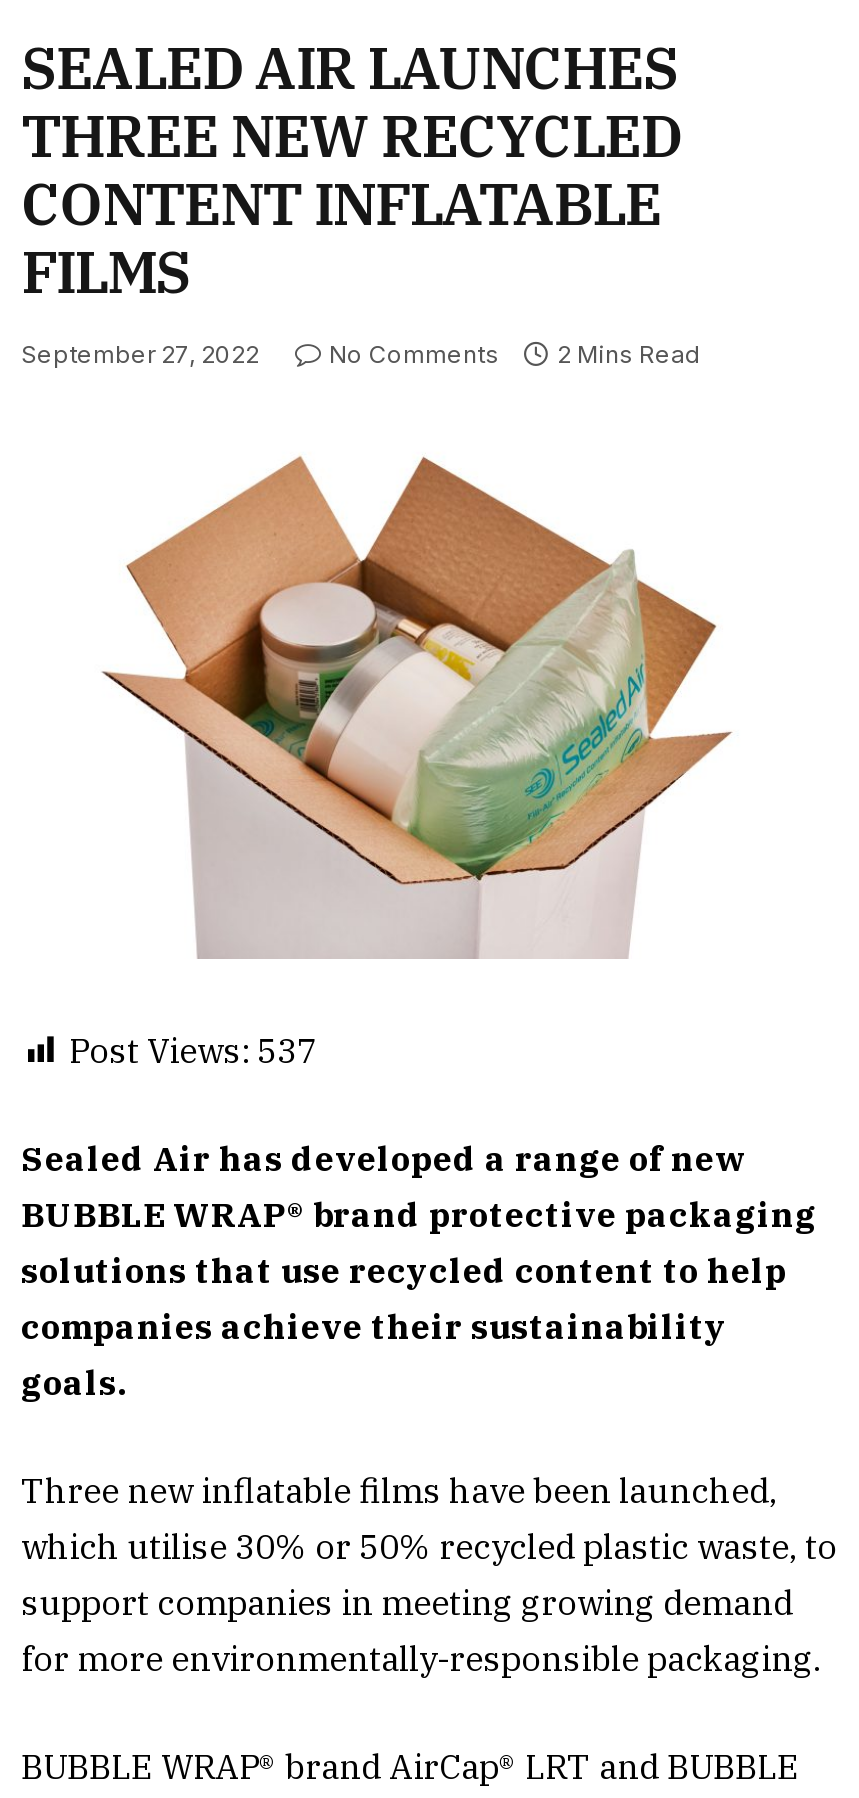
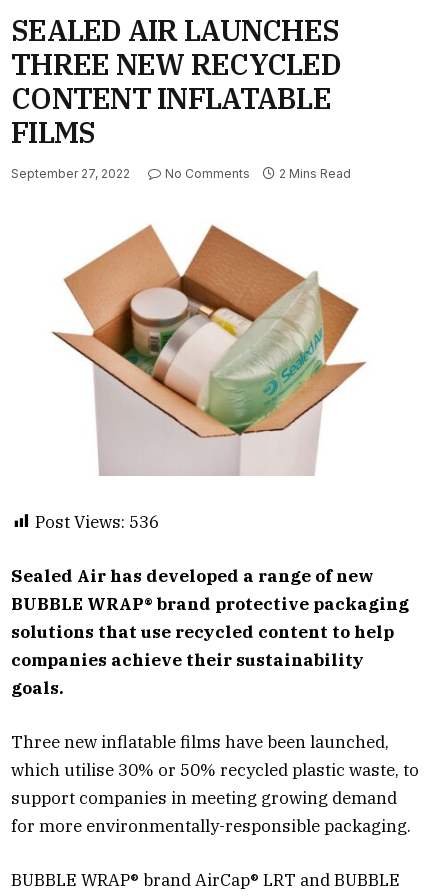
[69,1028,317,1072] Post Views: 537 -> [35,511,159,533] Post Views: 536

